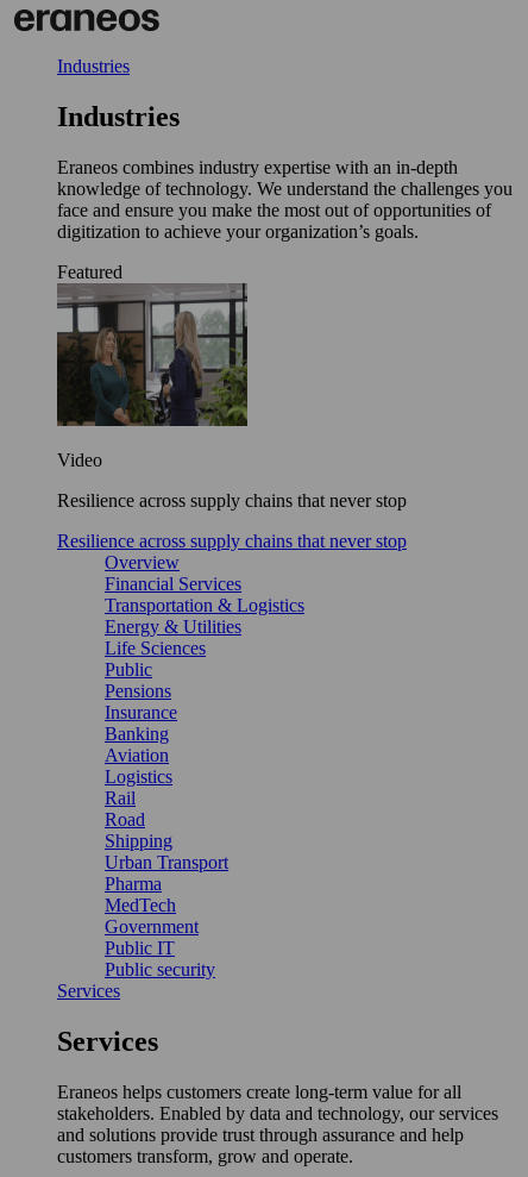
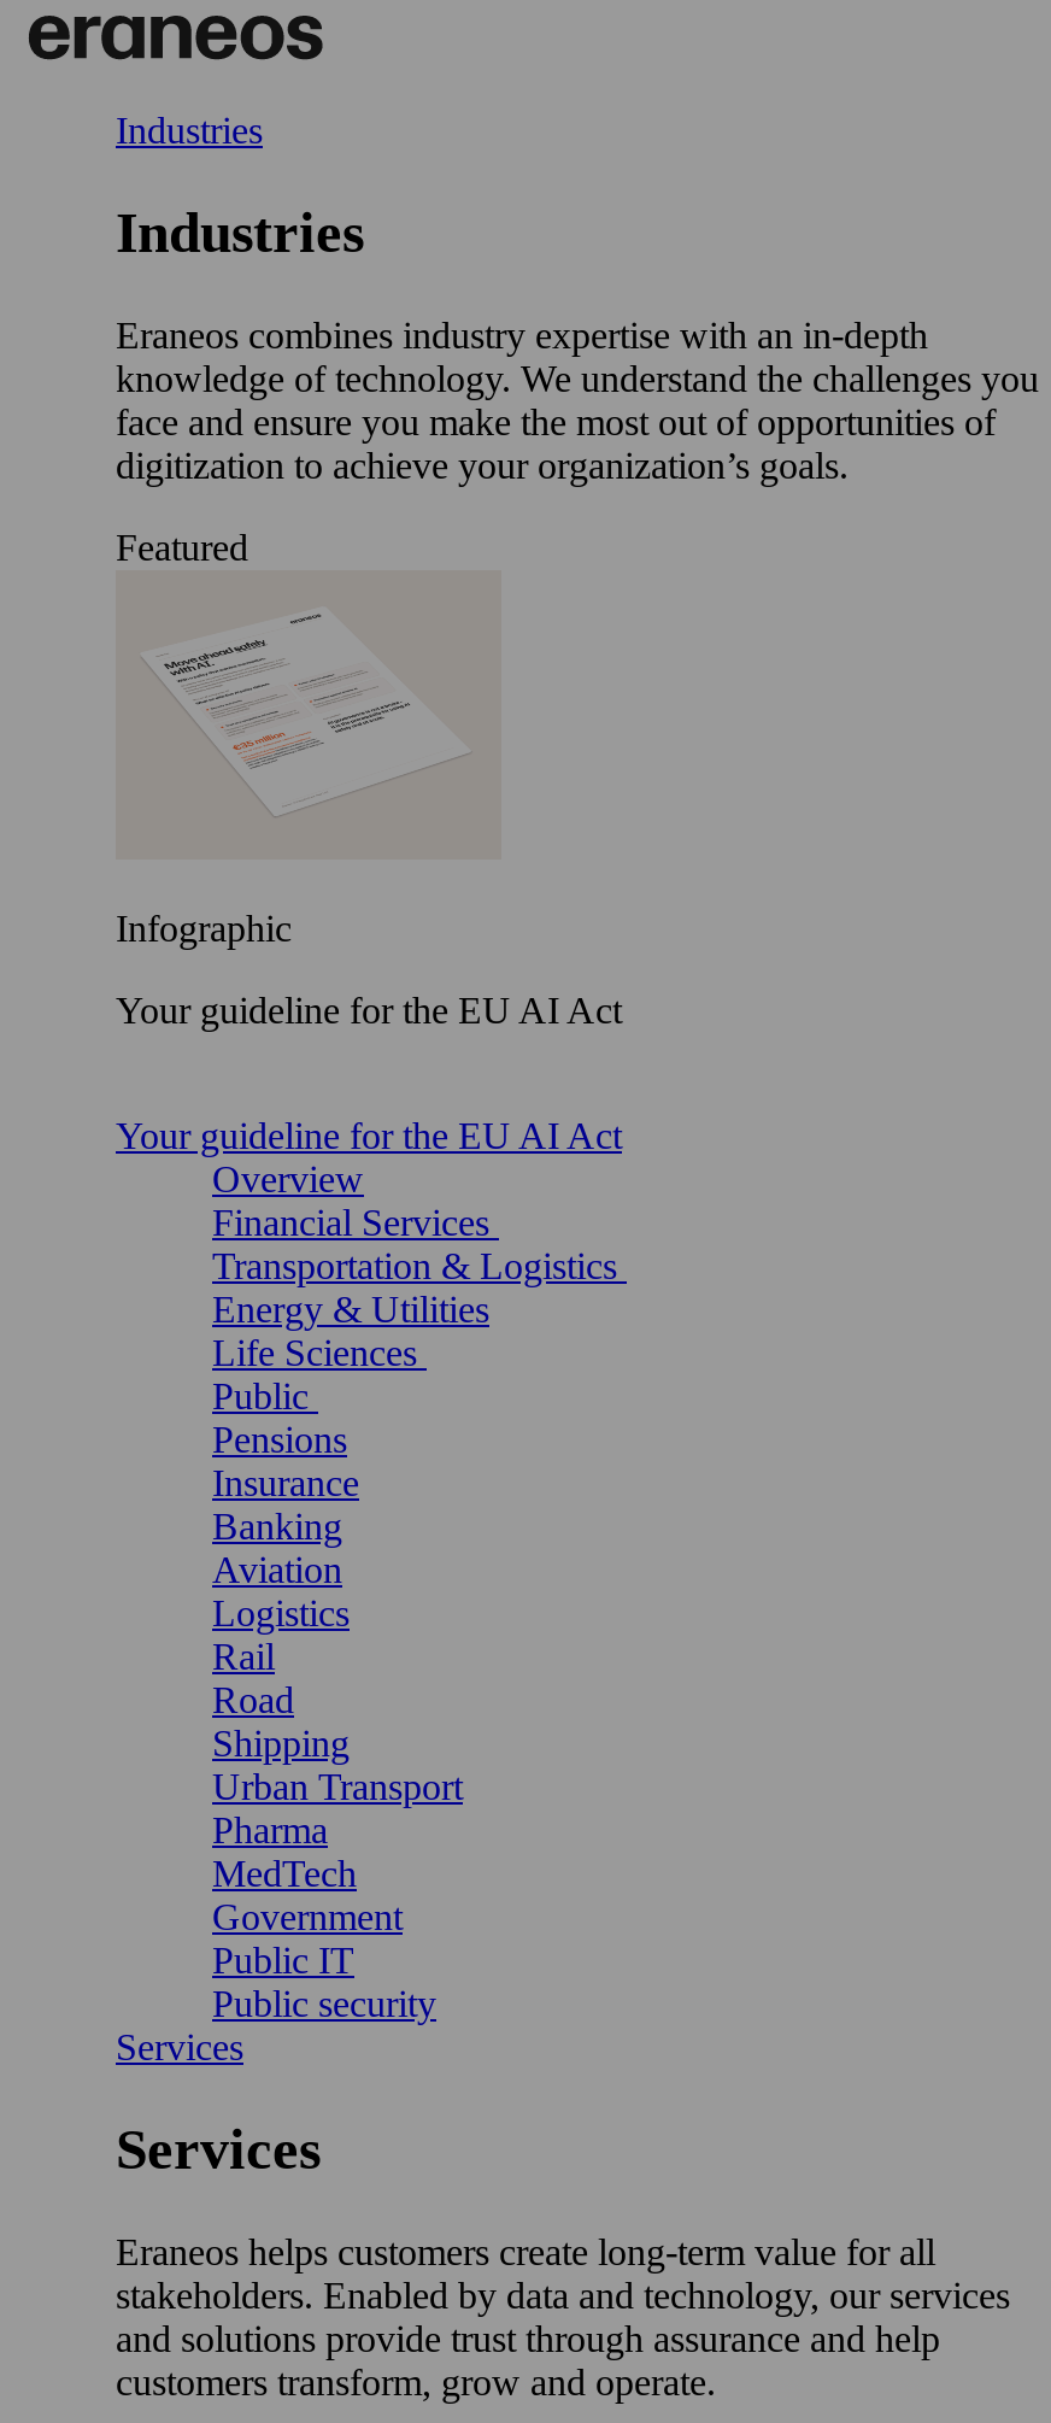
[56,282,249,427] [image] -> none
[57,450,102,470] Video -> [116,907,292,948] Infographic
[57,490,407,510] Resilience across supply chains that never stop -> [116,989,622,1030] Your guideline for the EU AI Act
[57,531,407,551] Resilience across supply chains that never stop -> [116,1115,622,1156] Your guideline for the EU AI Act

